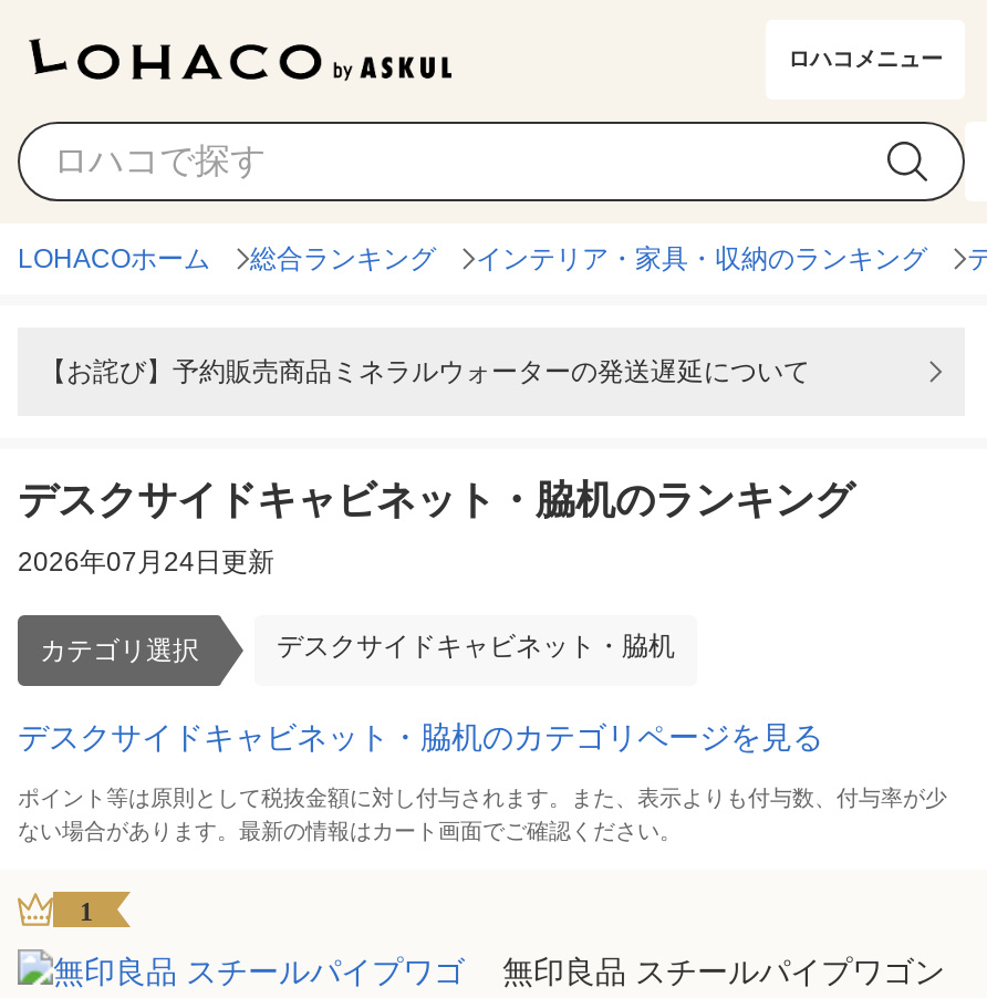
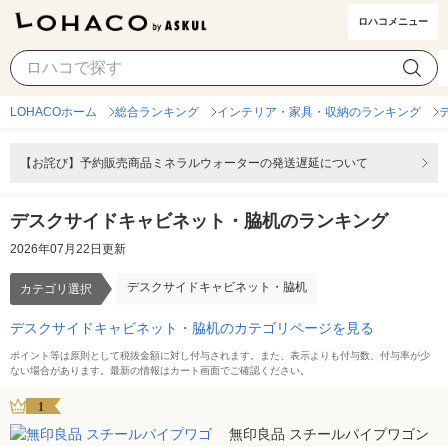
[18,547,274,578] 2026年07月24日更新 -> [10,242,126,256] 2026年07月22日更新

